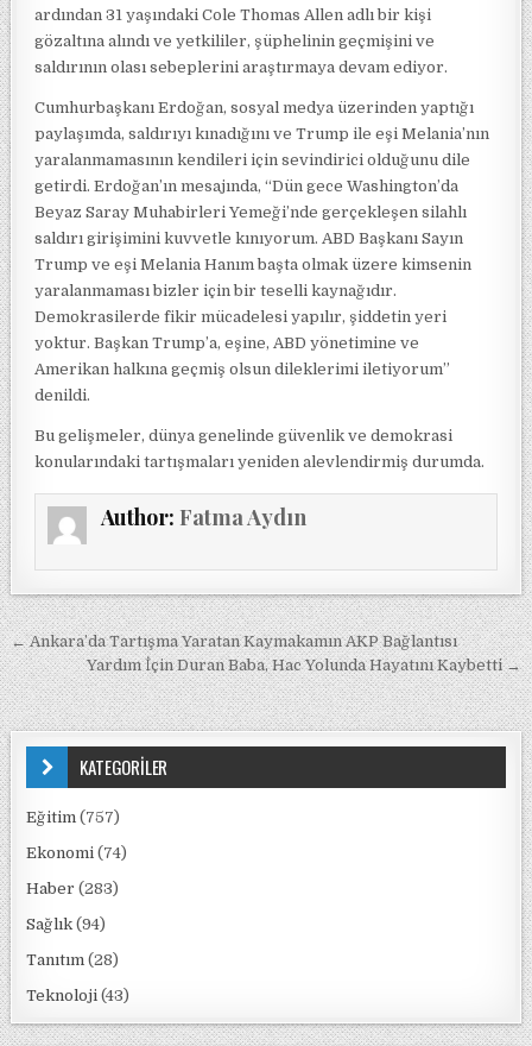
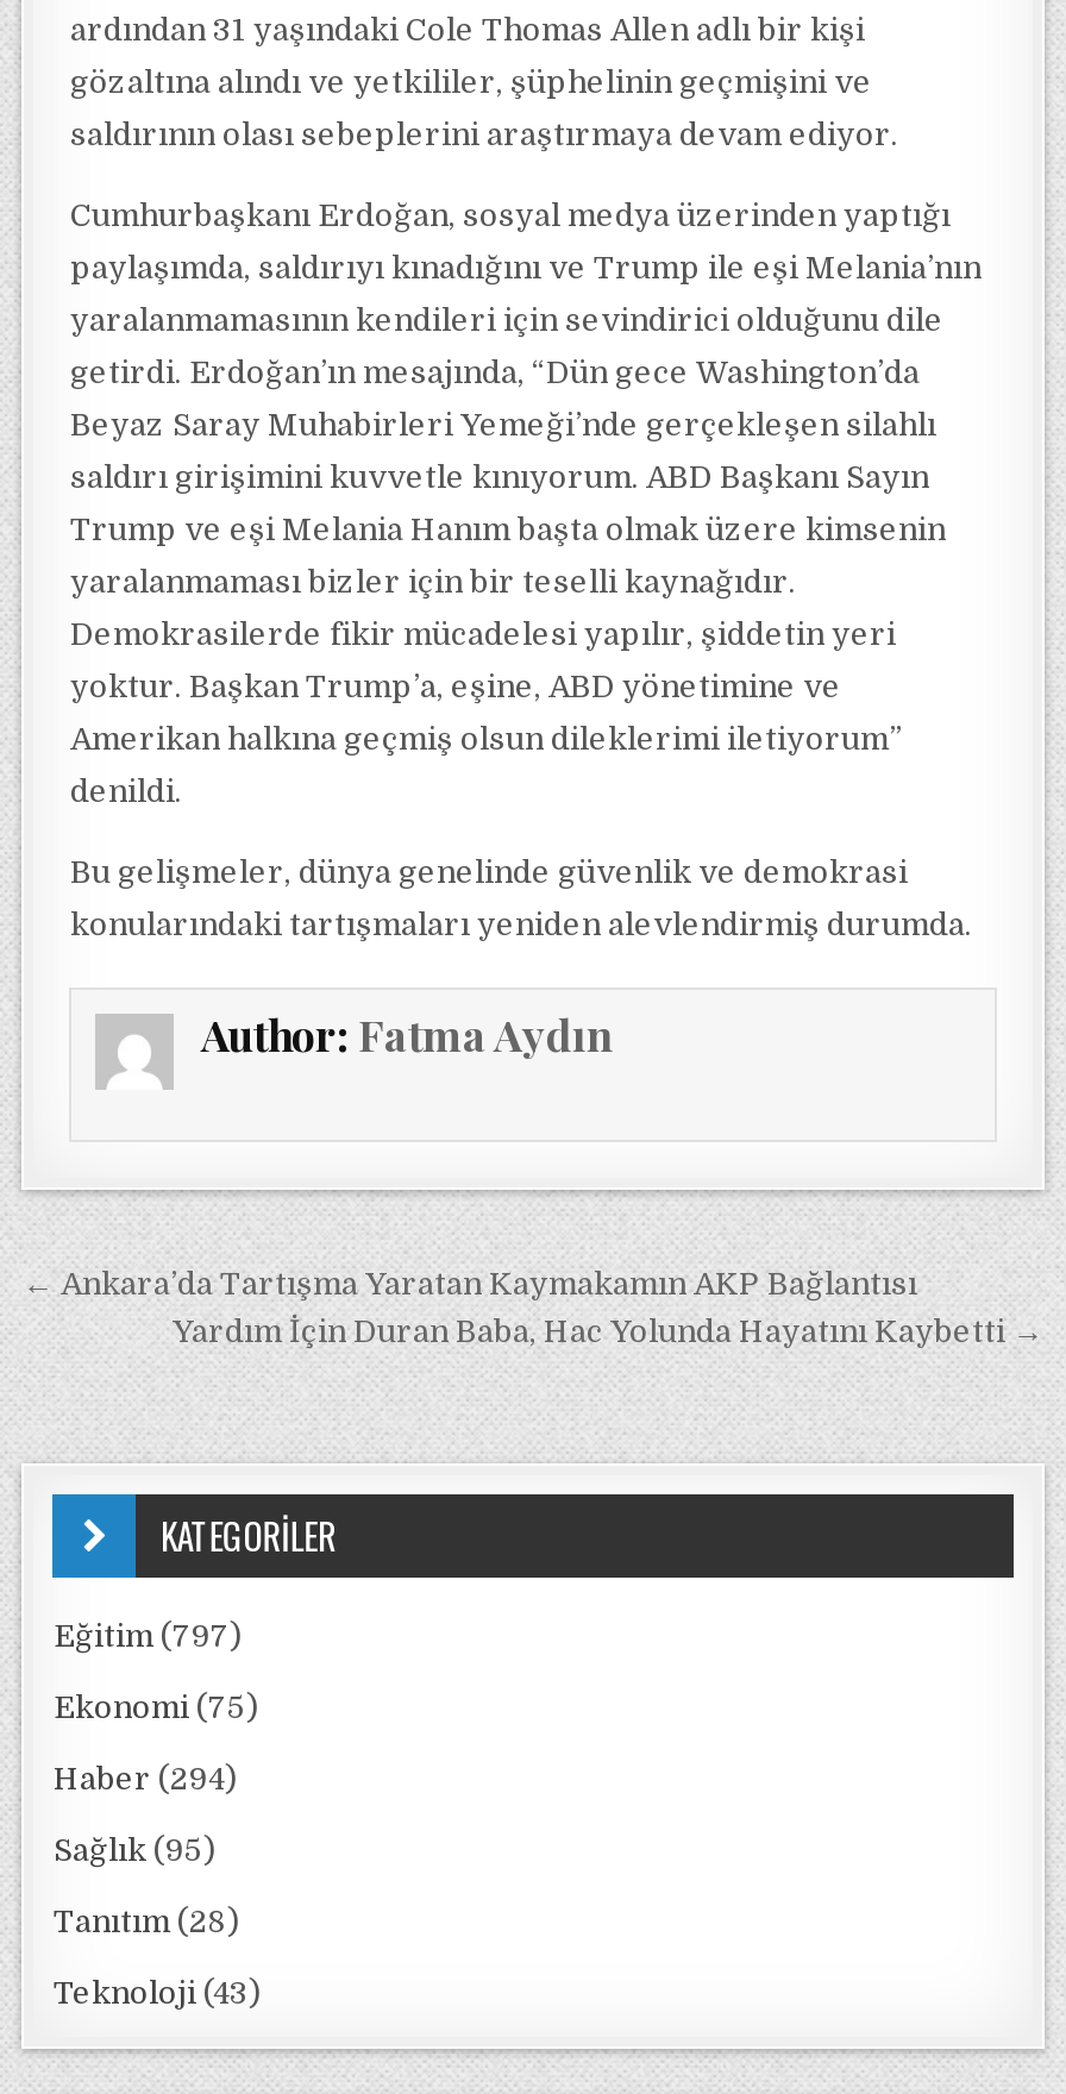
[27,808,121,826] Eğitim (757) -> [54,1618,242,1654] Eğitim (797)
[27,844,128,862] Ekonomi (74) -> [54,1689,258,1725] Ekonomi (75)
[27,880,119,897] Haber (283) -> [54,1761,237,1797] Haber (294)
[27,915,106,933] Sağlık (94) -> [54,1832,215,1868] Sağlık (95)

